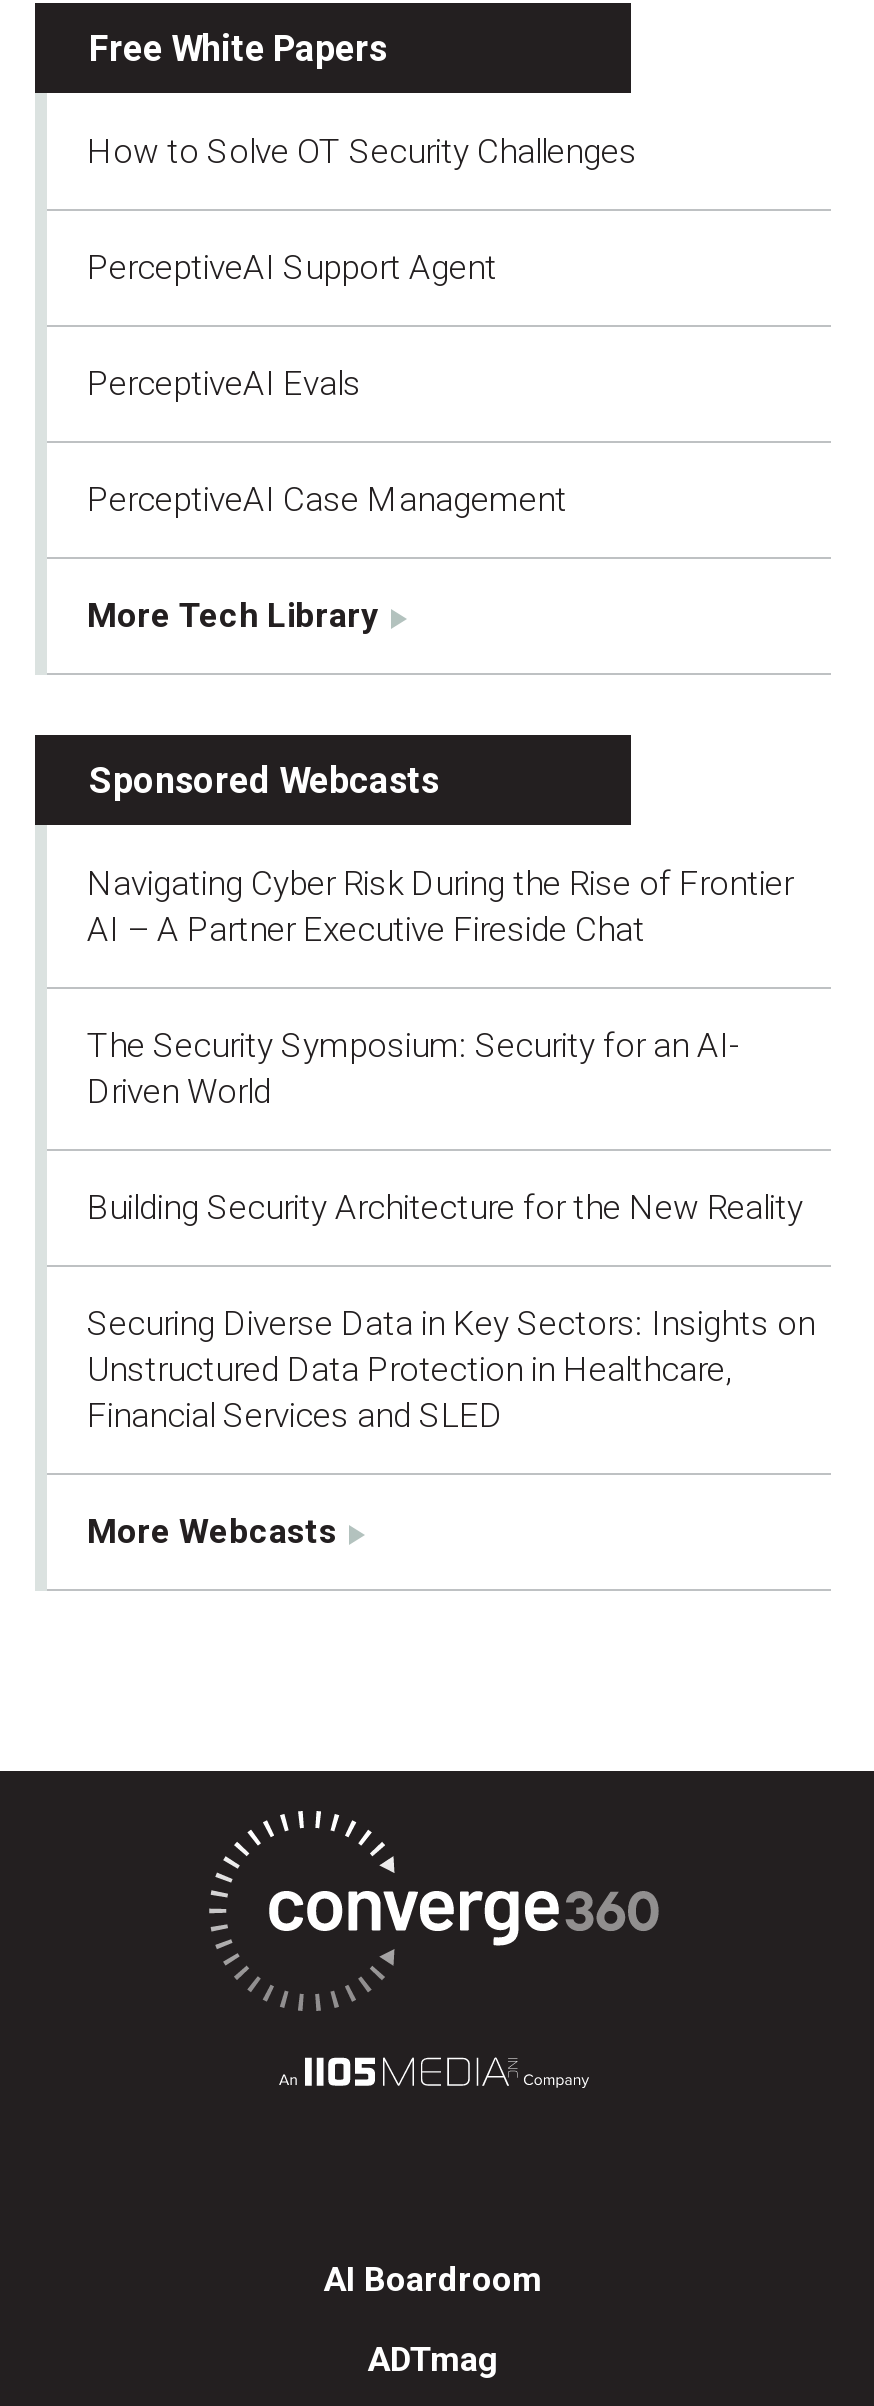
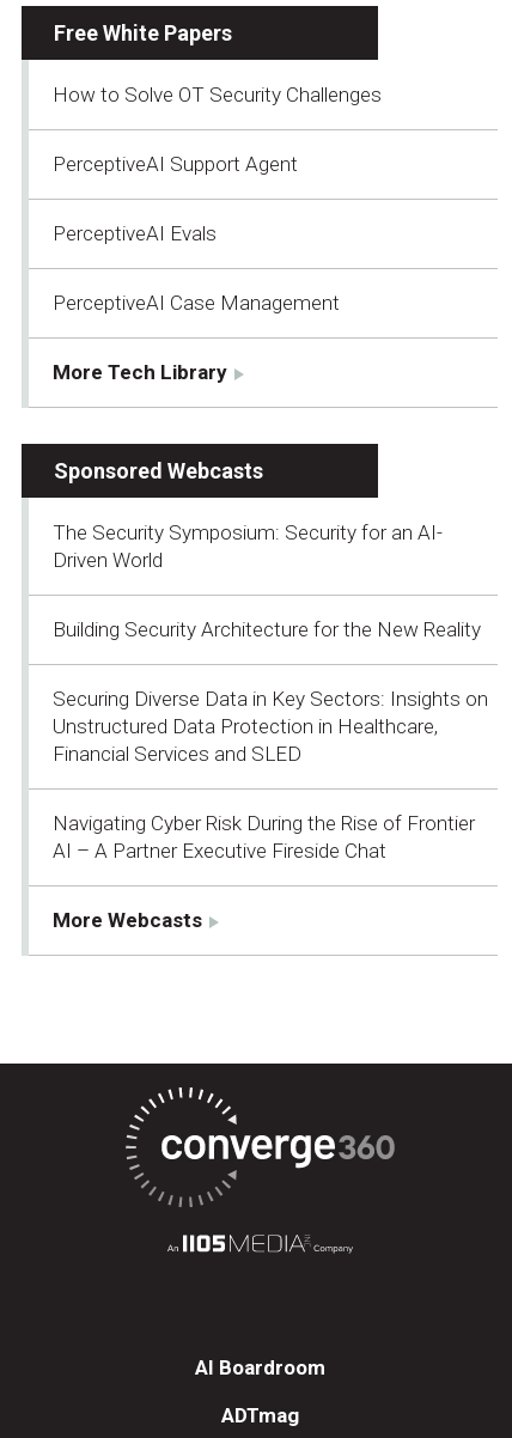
moved [87,862,793,948] -> [53,811,475,862]: Navigating Cyber Risk During the Rise of Frontier | AI – A Partner Executive Fireside Chat
moved [87,1024,815,1434] -> [53,520,488,765]: The Security Symposium: Security for an AI- | Driven World | Building Security Architecture for the New Reality | Securing Diverse Data in Key Sectors: Insights on | Unstructured Data Protection in Healthcare, | Financial Services and SLED

